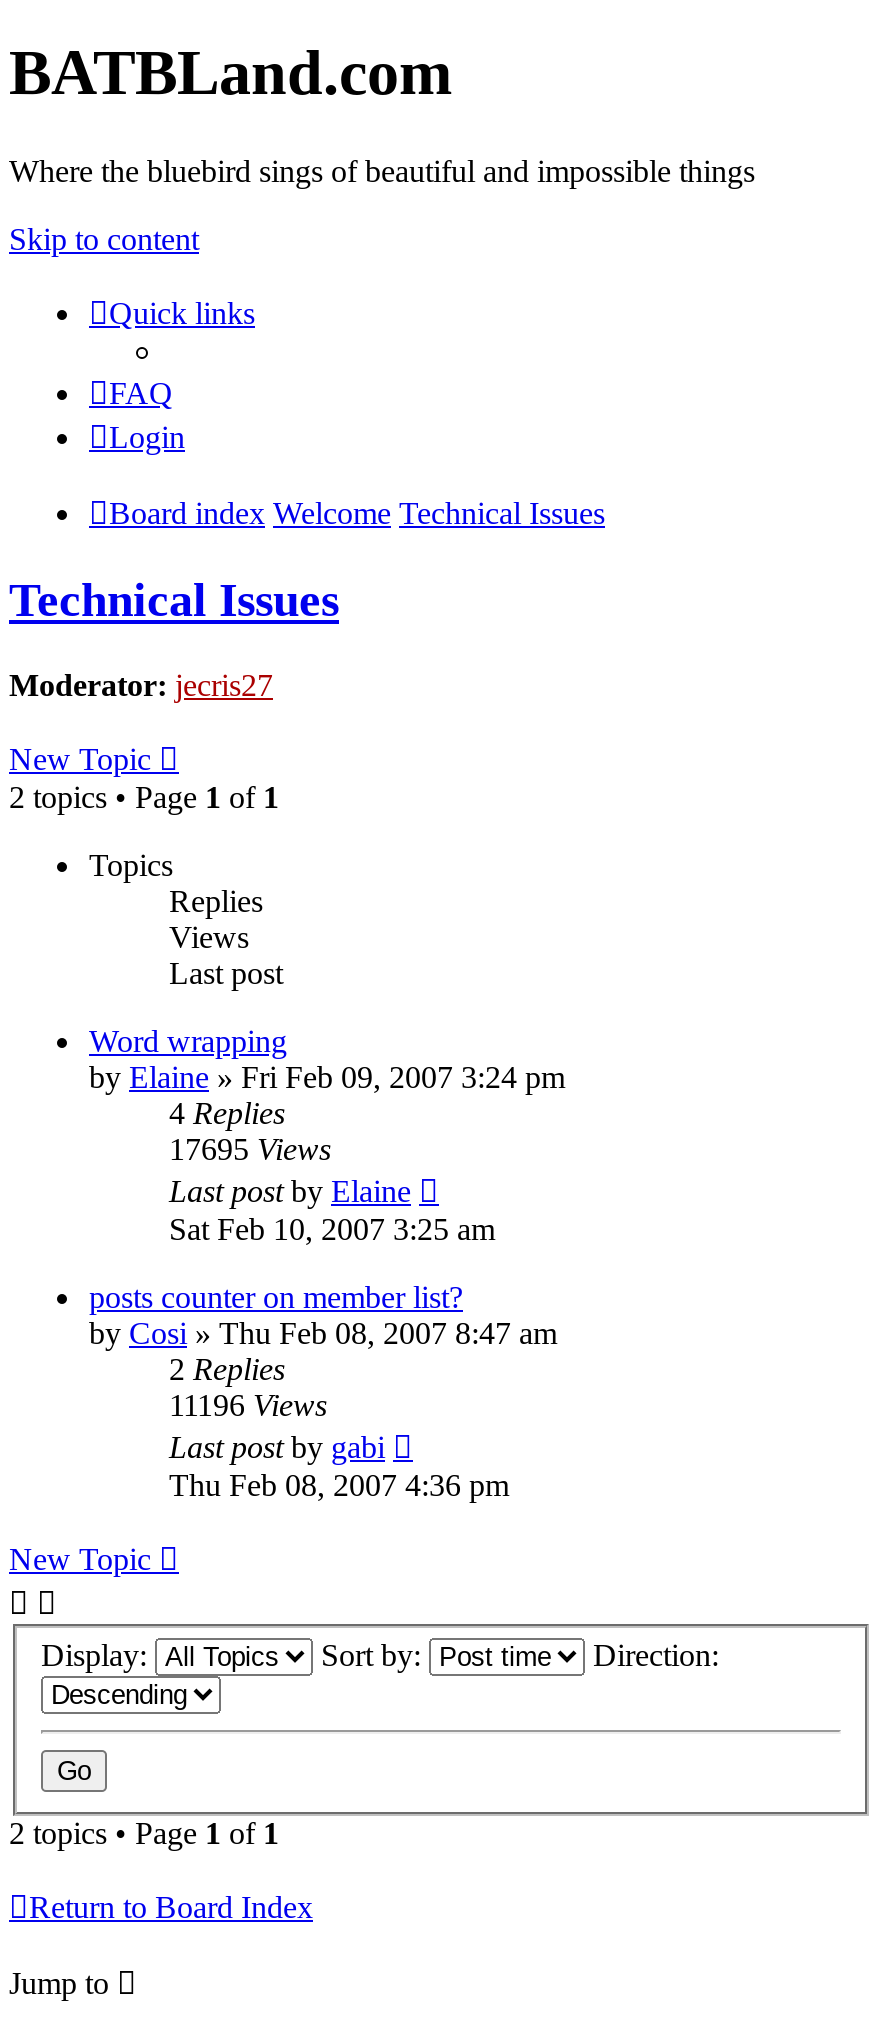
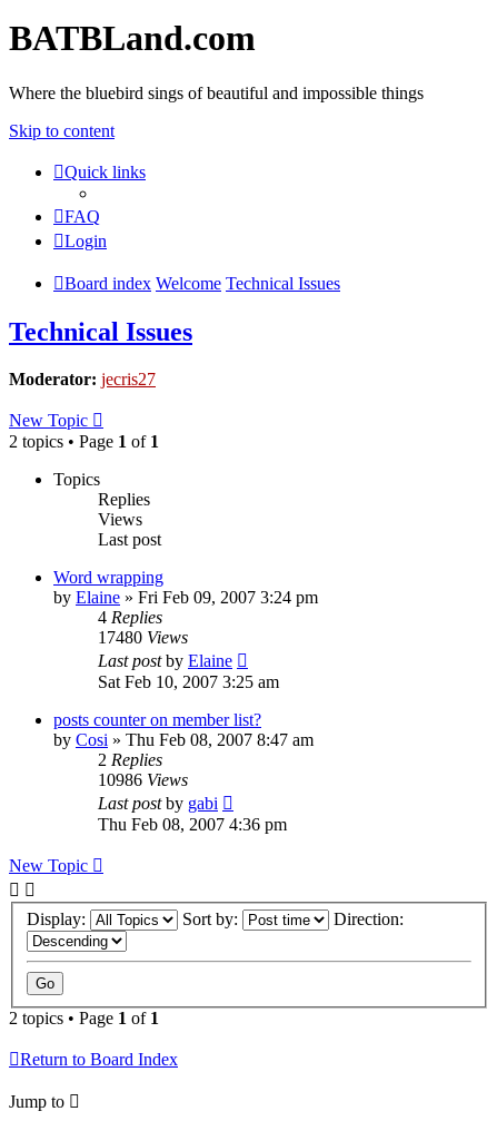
[169,1131,331,1165] 17695 Views -> [98,628,188,646] 17480 Views
[169,1387,327,1421] 11196 Views -> [98,770,188,789] 10986 Views

